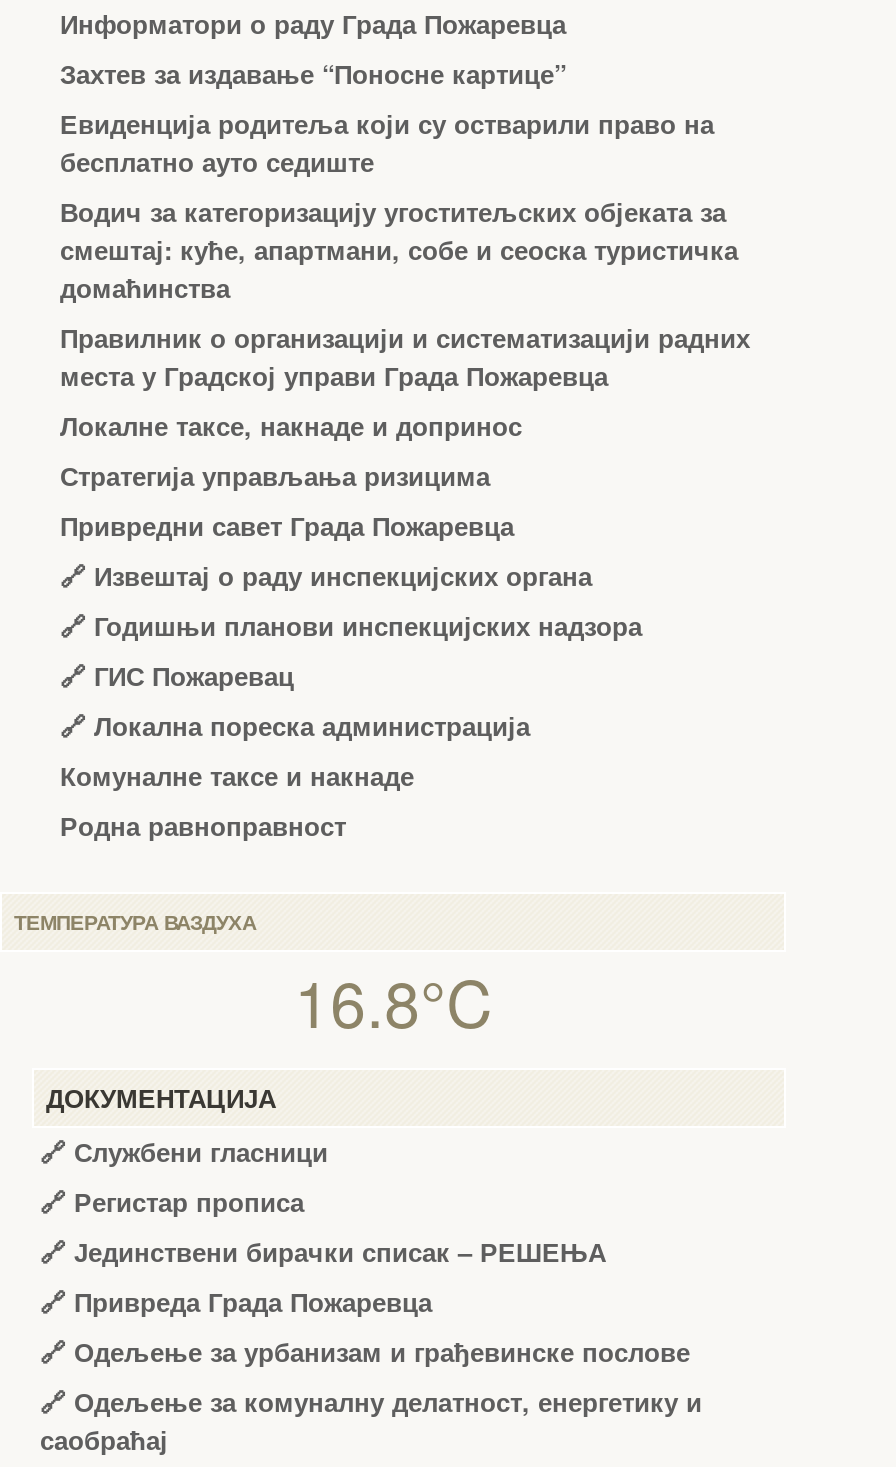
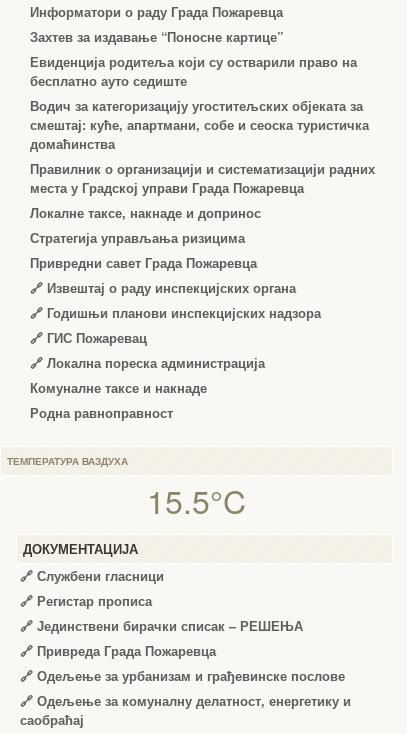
[294,954,492,1046] 16.8°C -> [147,477,246,523] 15.5°C

